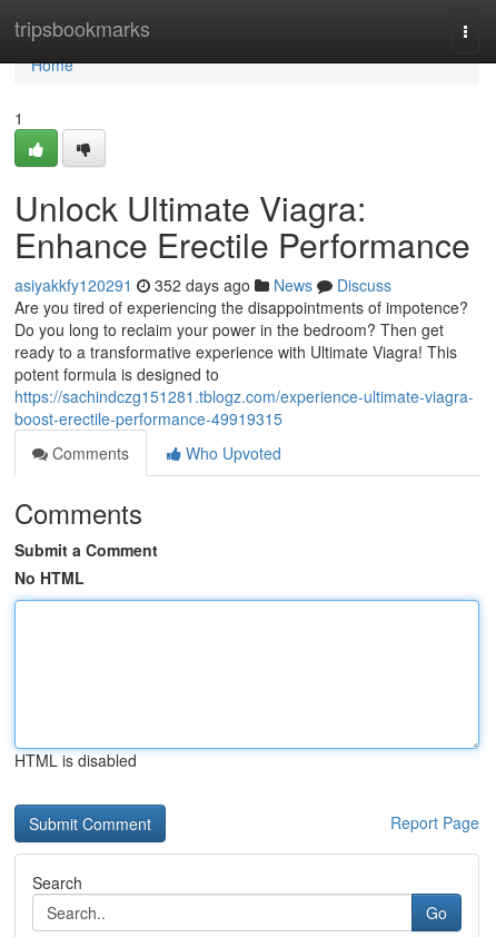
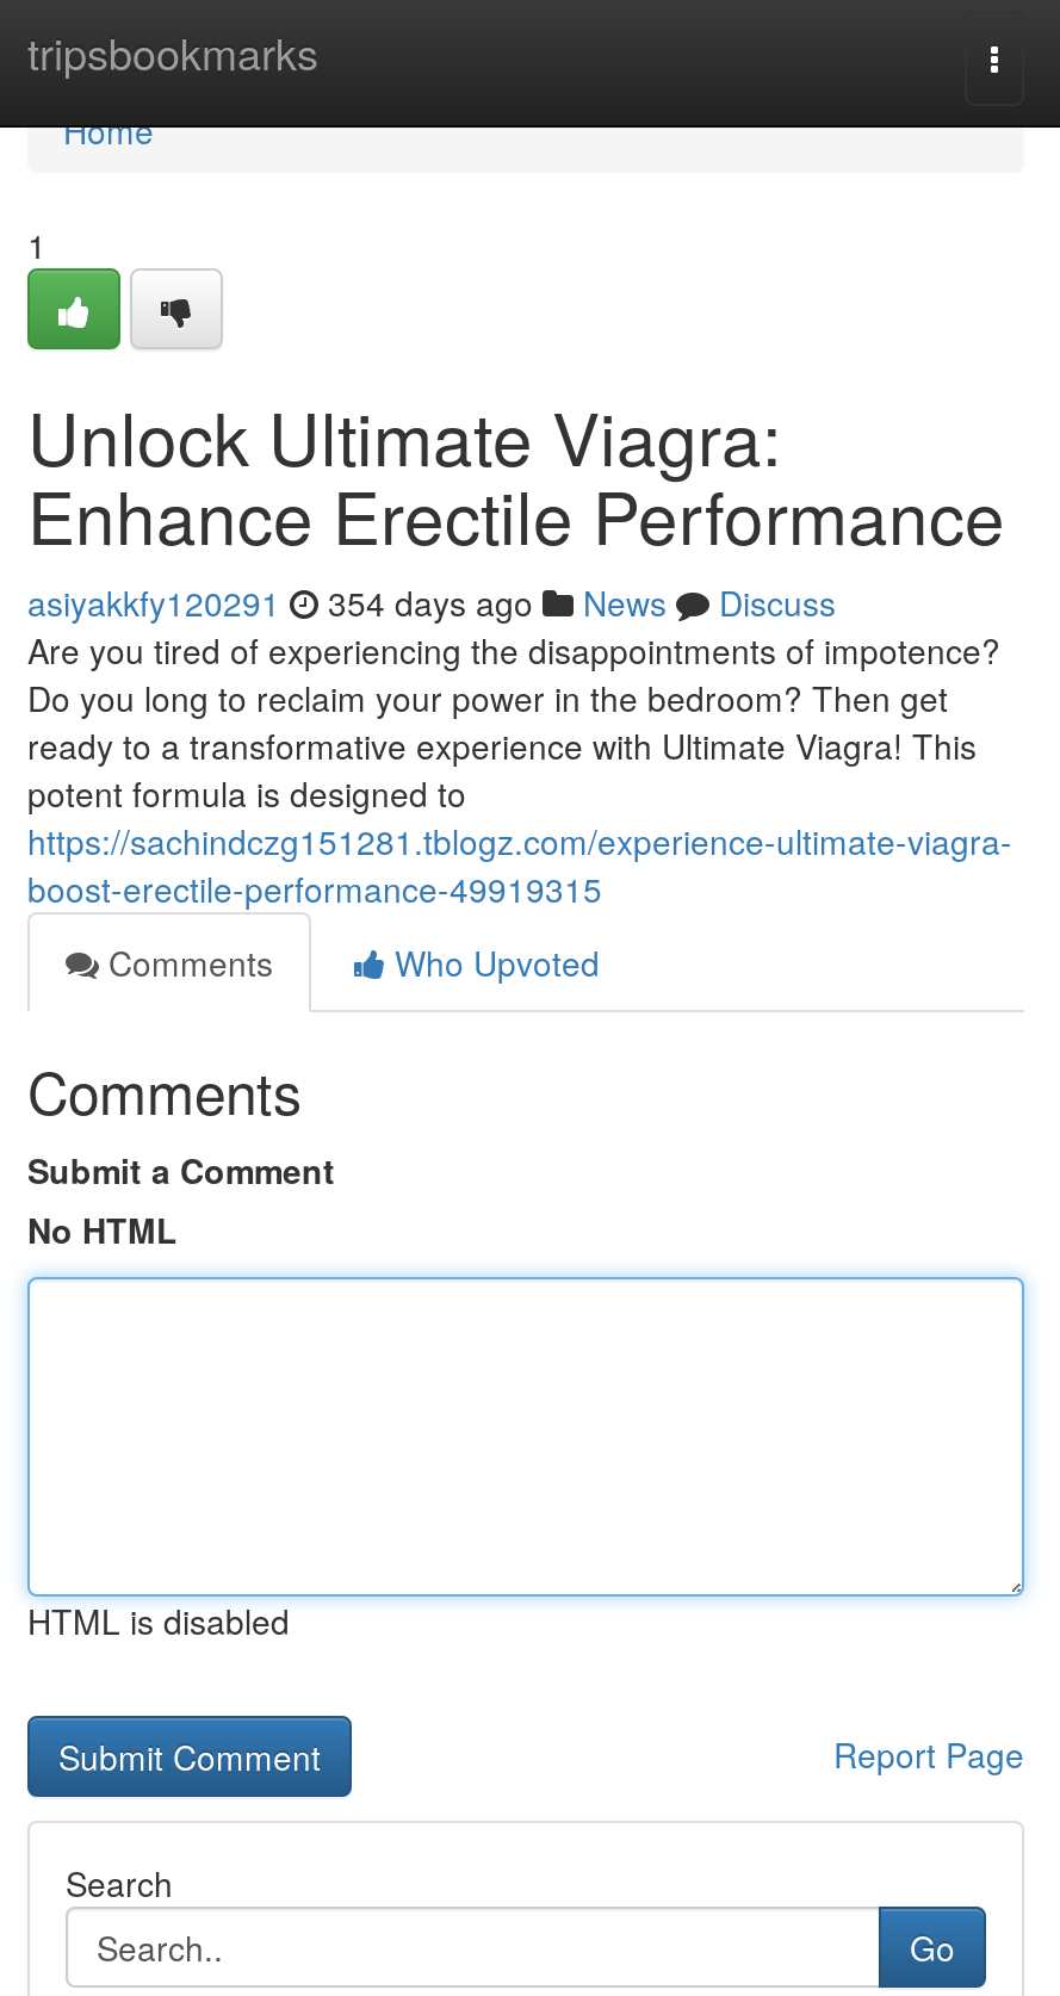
[14,274,391,296] asiyakkfy120291 352 days ago News Discuss -> [27,578,836,626] asiyakkfy120291 354 days ago News Discuss

